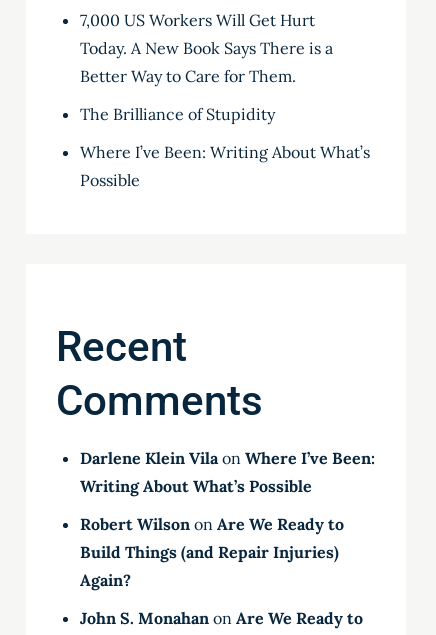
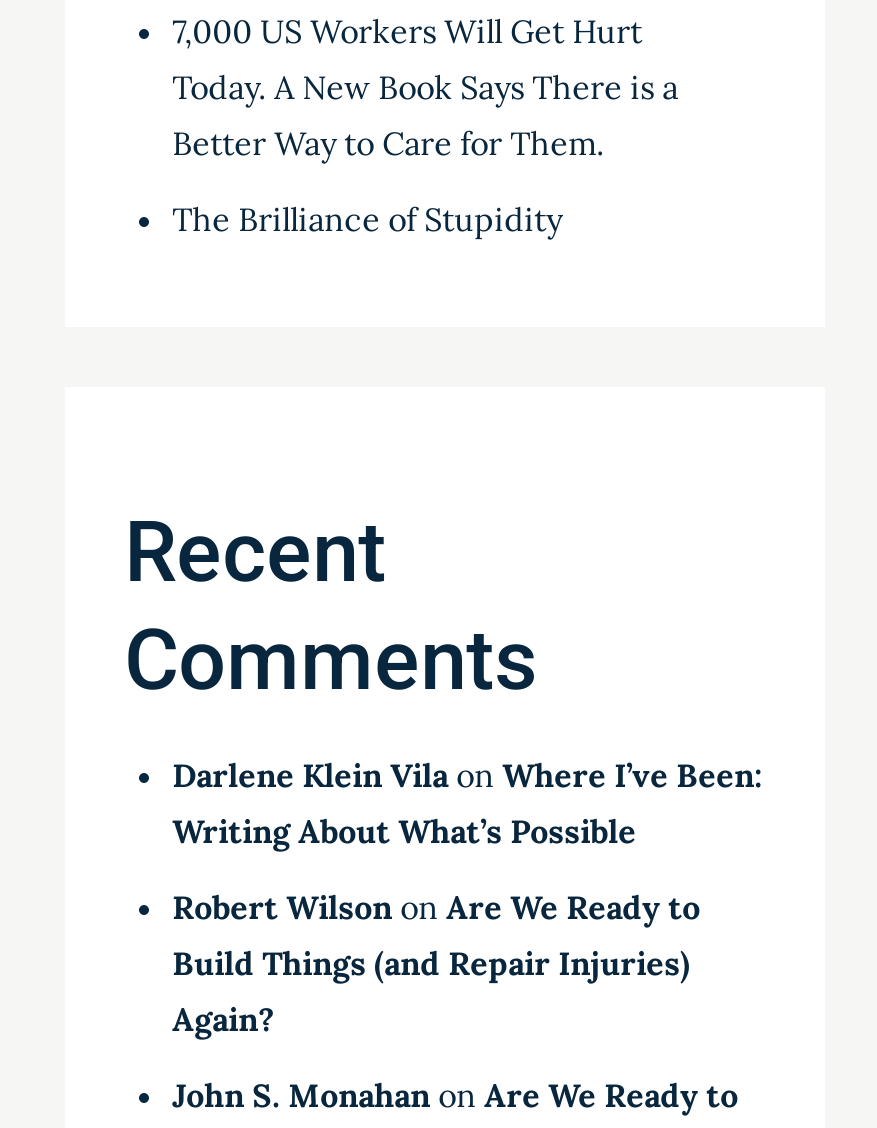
[80,142,370,190] Where I’ve Been: Writing About What’s | Possible -> none

